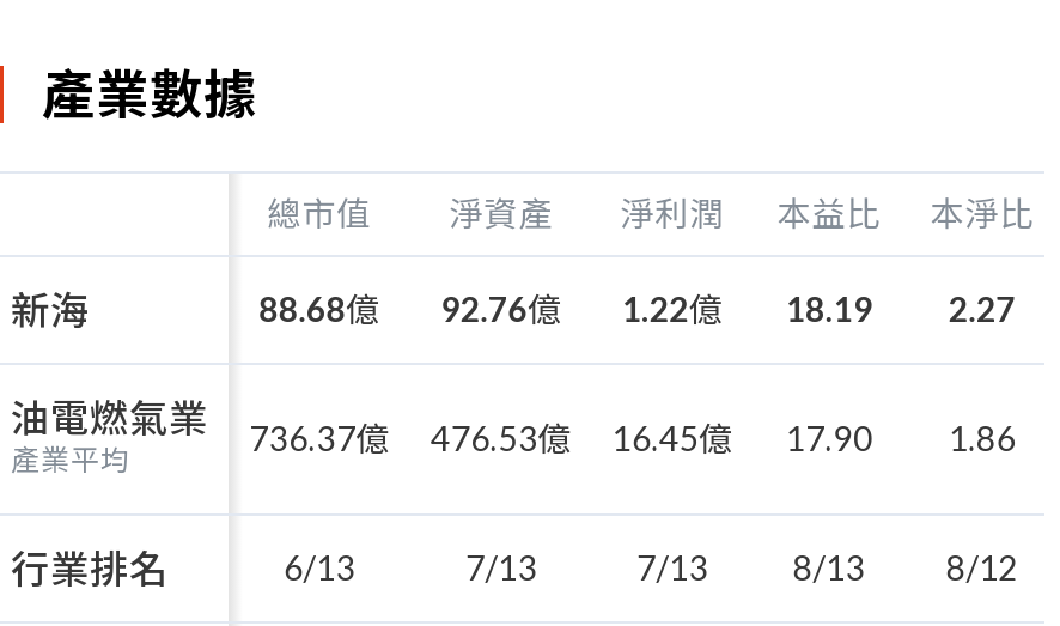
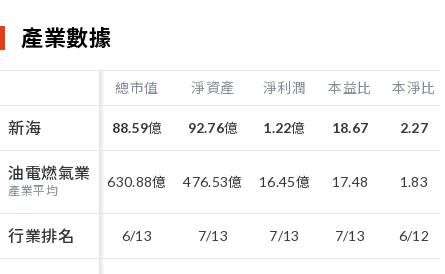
[259,288,380,329] 88.68億 -> [112,119,162,136] 88.59億
[786,288,873,329] 18.19 -> [332,119,368,136] 18.67
[249,418,390,458] 736.37億 -> [107,173,167,190] 630.88億
[786,418,873,458] 17.90 -> [332,173,368,190] 17.48
[948,418,1016,458] 1.86 -> [400,173,428,190] 1.83
[793,547,865,588] 8/13 -> [335,227,365,244] 7/13
[946,547,1018,588] 8/12 -> [399,227,429,244] 6/12

